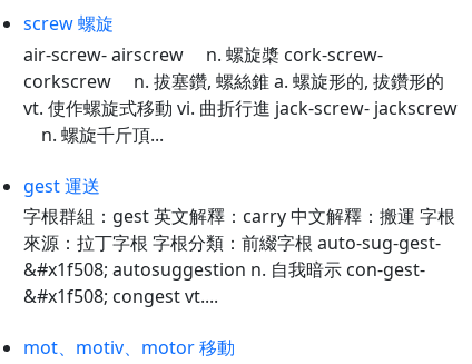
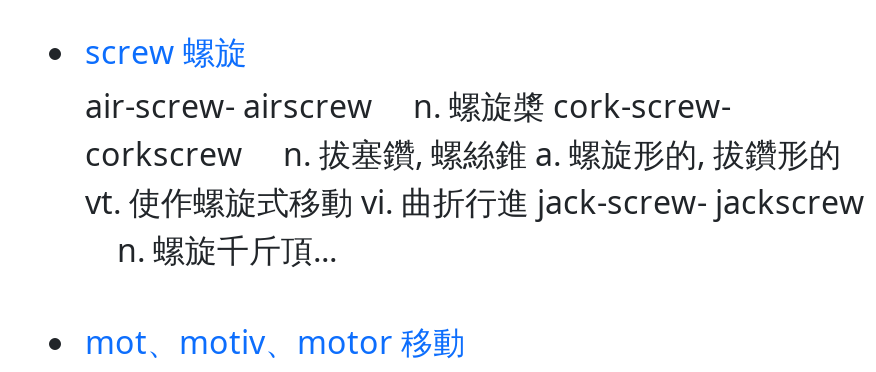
[23,174,455,308] gest 運送 | 字根群組：gest 英文解釋：carry 中文解釋：搬運 字根 | 來源：拉丁字根 字根分類：前綴字根 auto-sug-gest- | &#x1f508; autosuggestion n. 自我暗示 con-gest- | &#x1f508; congest vt.... -> none

